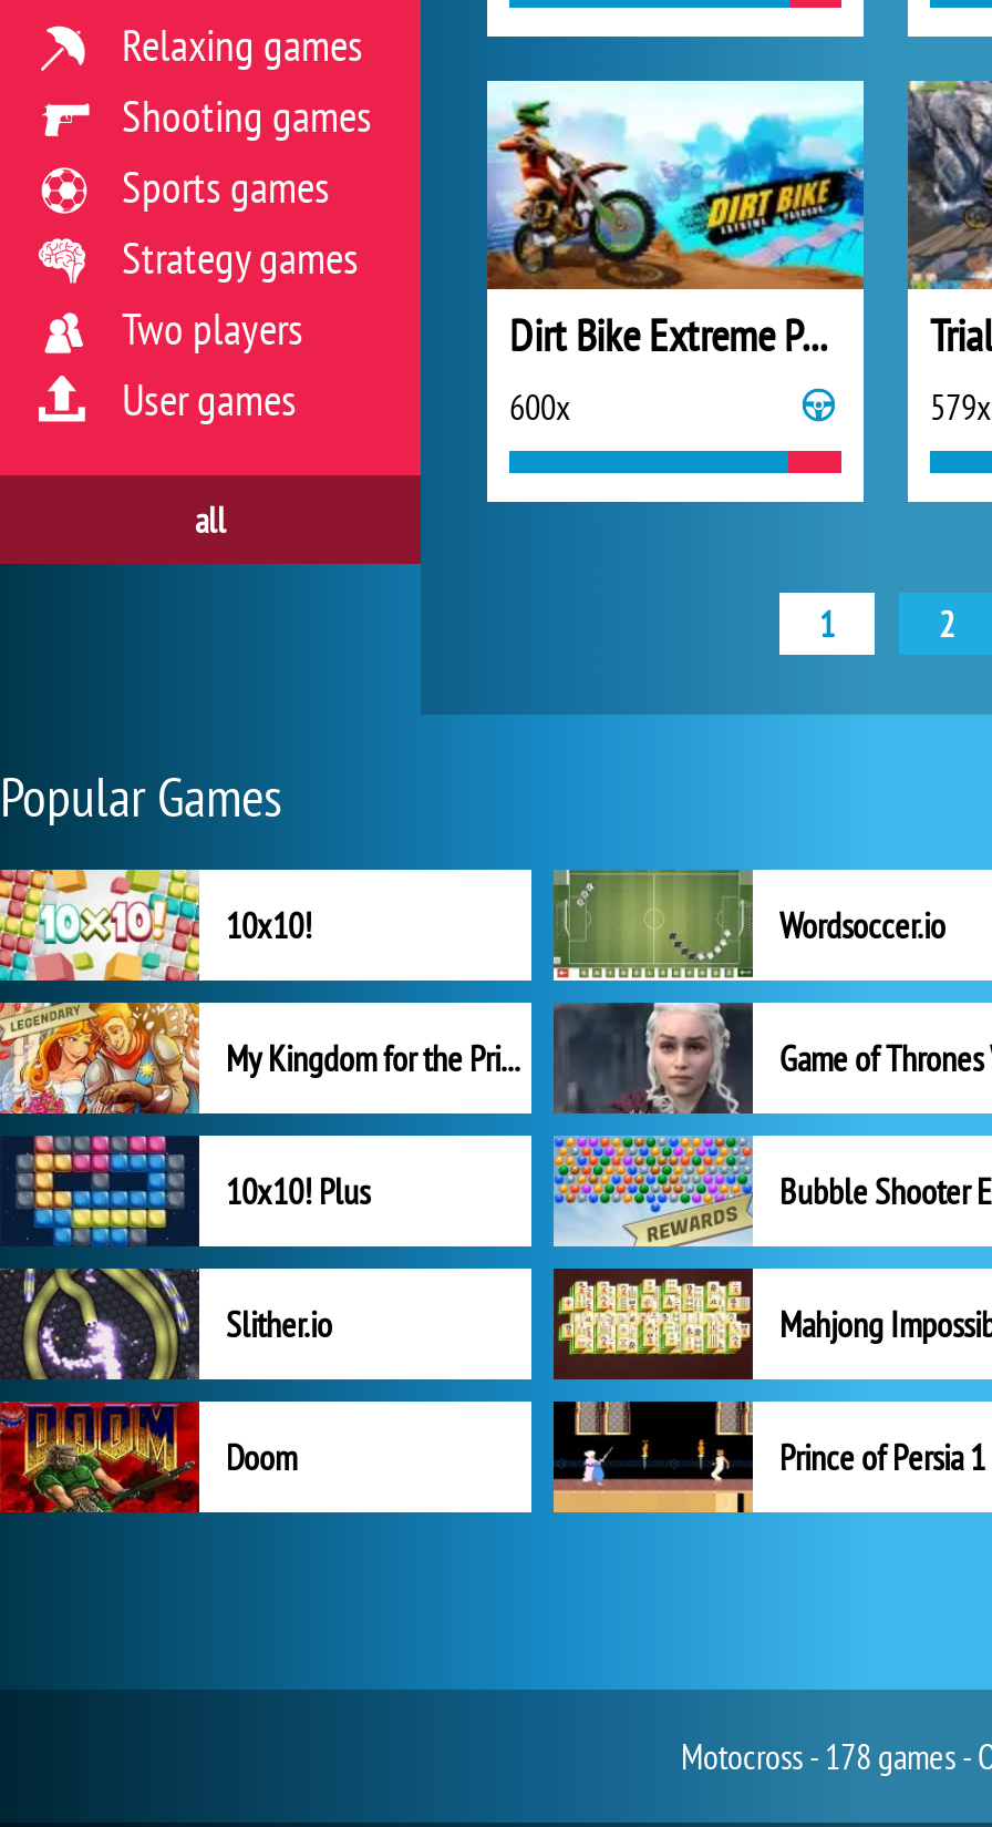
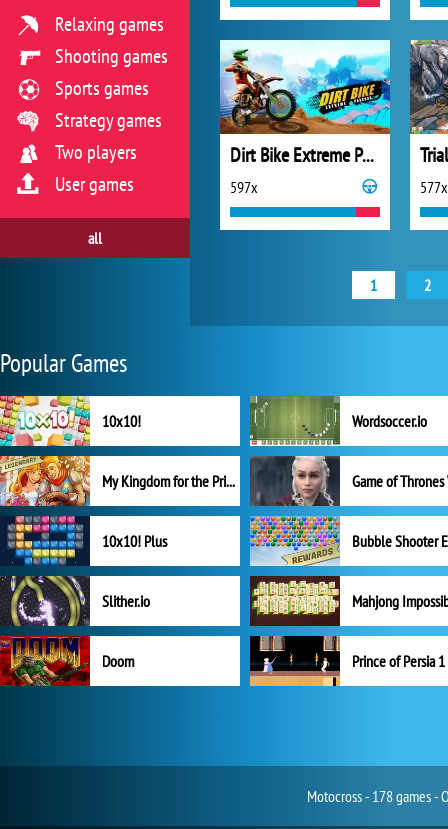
[509,384,571,429] 600x -> [230,177,258,197] 597x
[930,384,992,429] 579x -> [420,177,448,197] 577x

